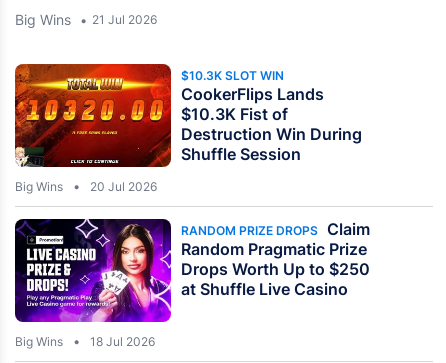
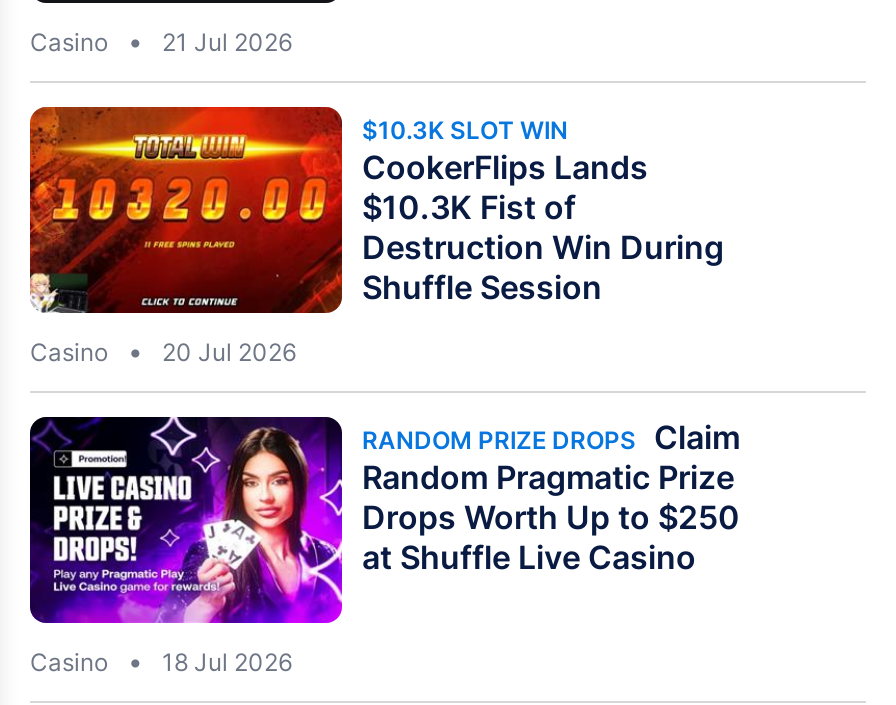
[15,11,71,28] Big Wins -> [30,27,108,57] Casino
[15,179,63,194] Big Wins -> [30,337,108,367] Casino
[15,334,63,349] Big Wins -> [30,647,108,677] Casino

